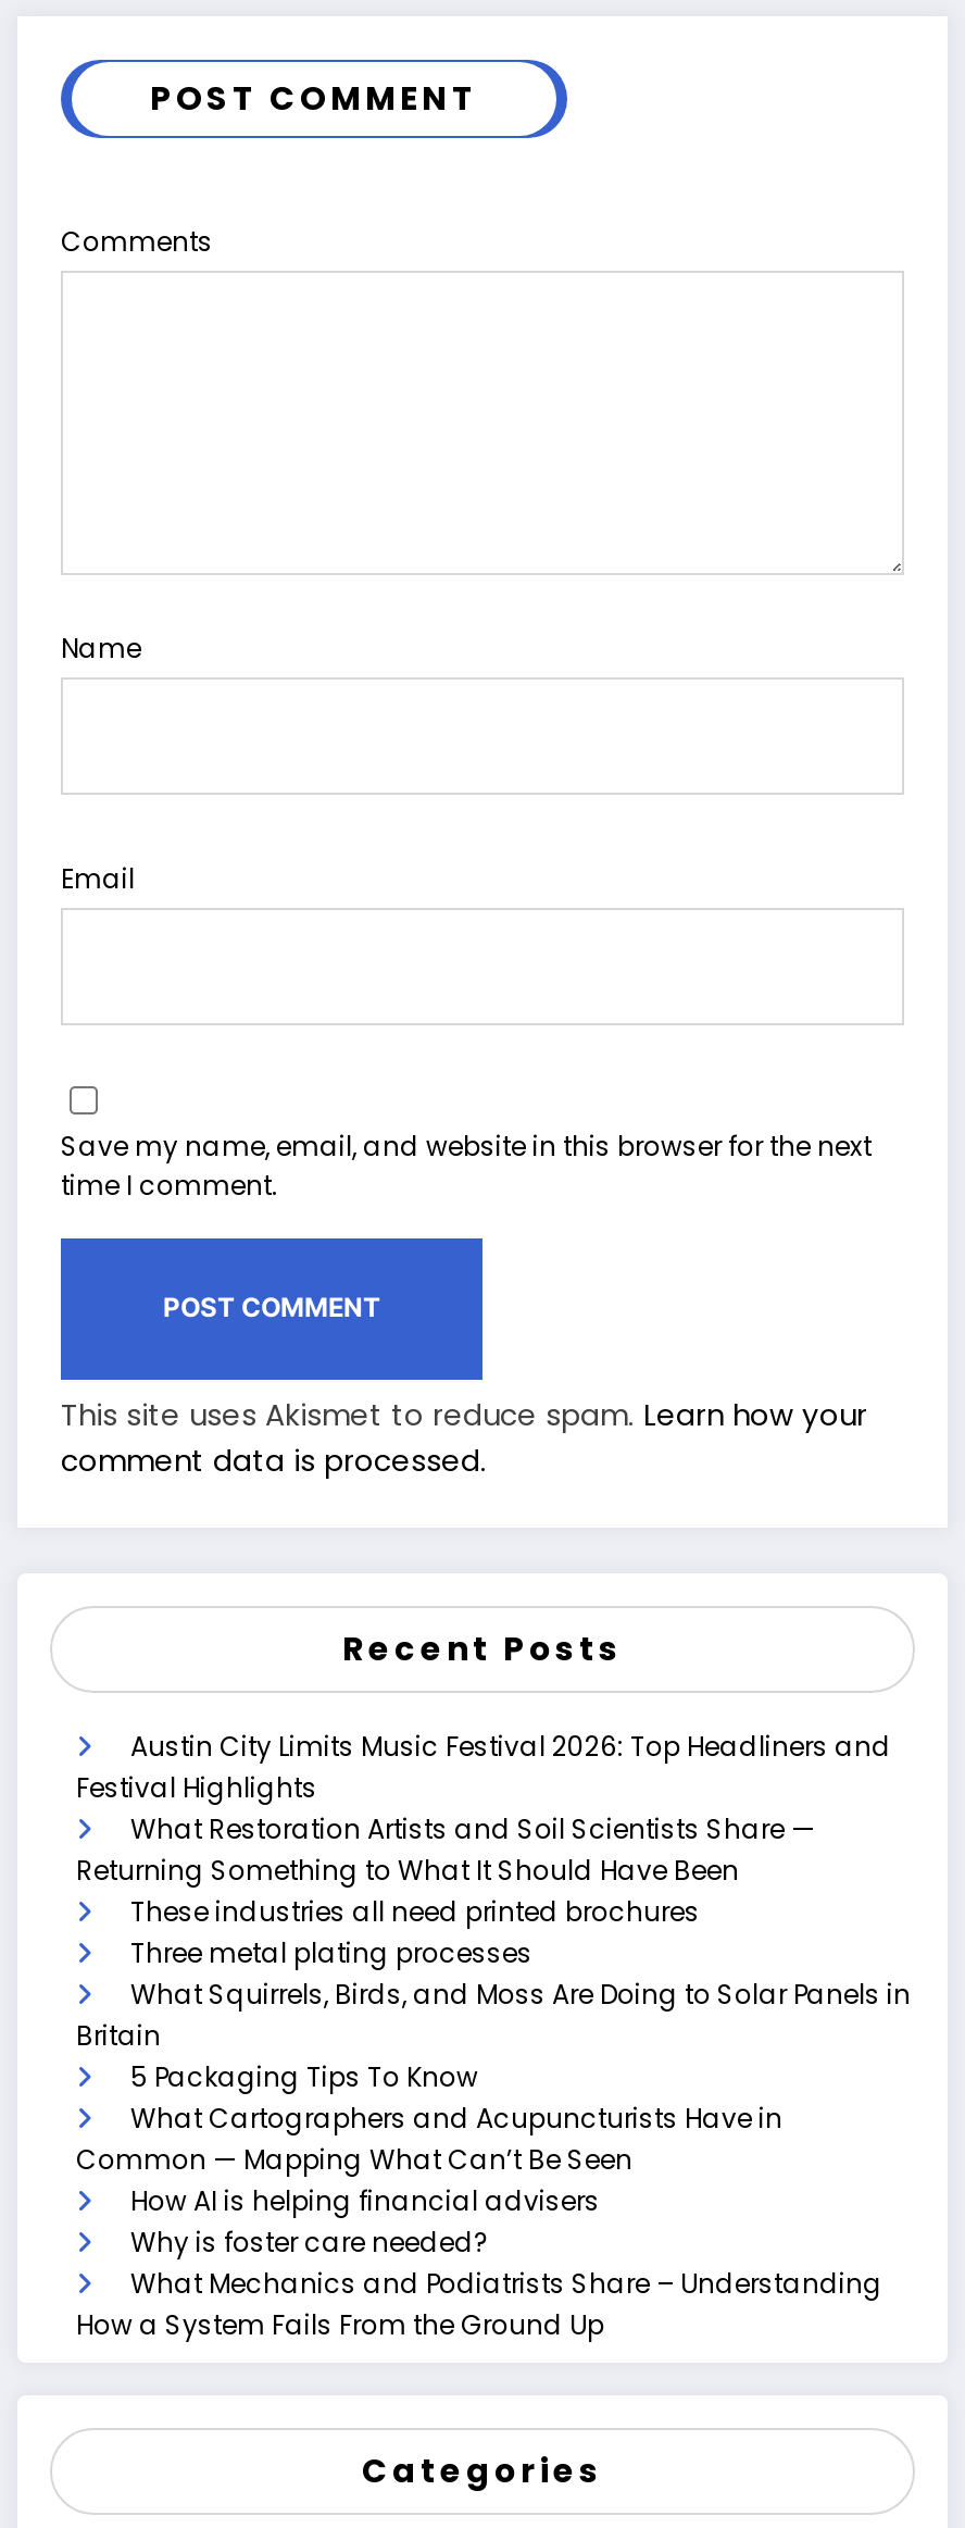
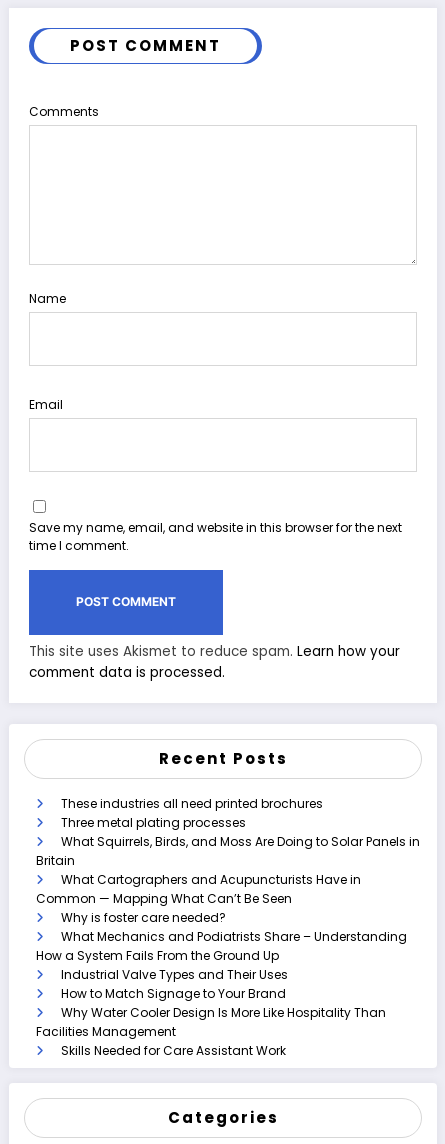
[76,1727,891,1888] Austin City Limits Music Festival 2026: Top Headliners and | Festival Highlights | What Restoration Artists and Soil Scientists Share — | Returning Something to What It Should Have Been -> none
moved [76,1892,911,2053] -> [36,794,420,868]: These industries all need printed brochures | Three metal plating processes | What Squirrels, Birds, and Moss Are Doing to Solar Panels in | Britain
[130,2057,478,2094] 5 Packaging Tips To Know -> none
moved [76,2099,782,2177] -> [36,870,361,906]: What Cartographers and Acupuncturists Have in | Common — Mapping What Can’t Be Seen
[130,2181,600,2218] How AI is helping financial advisers -> none
moved [76,2222,882,2342] -> [36,908,407,963]: Why is foster care needed? | What Mechanics and Podiatrists Share – Understanding | How a System Fails From the Ground Up
none -> [36,965,386,1058] Industrial Valve Types and Their Uses | How to Match Signage to Your Brand | Why Water Cooler Design Is More Like Hospitality Than | Facilities Management | Skills Needed for Care Assistant Work

